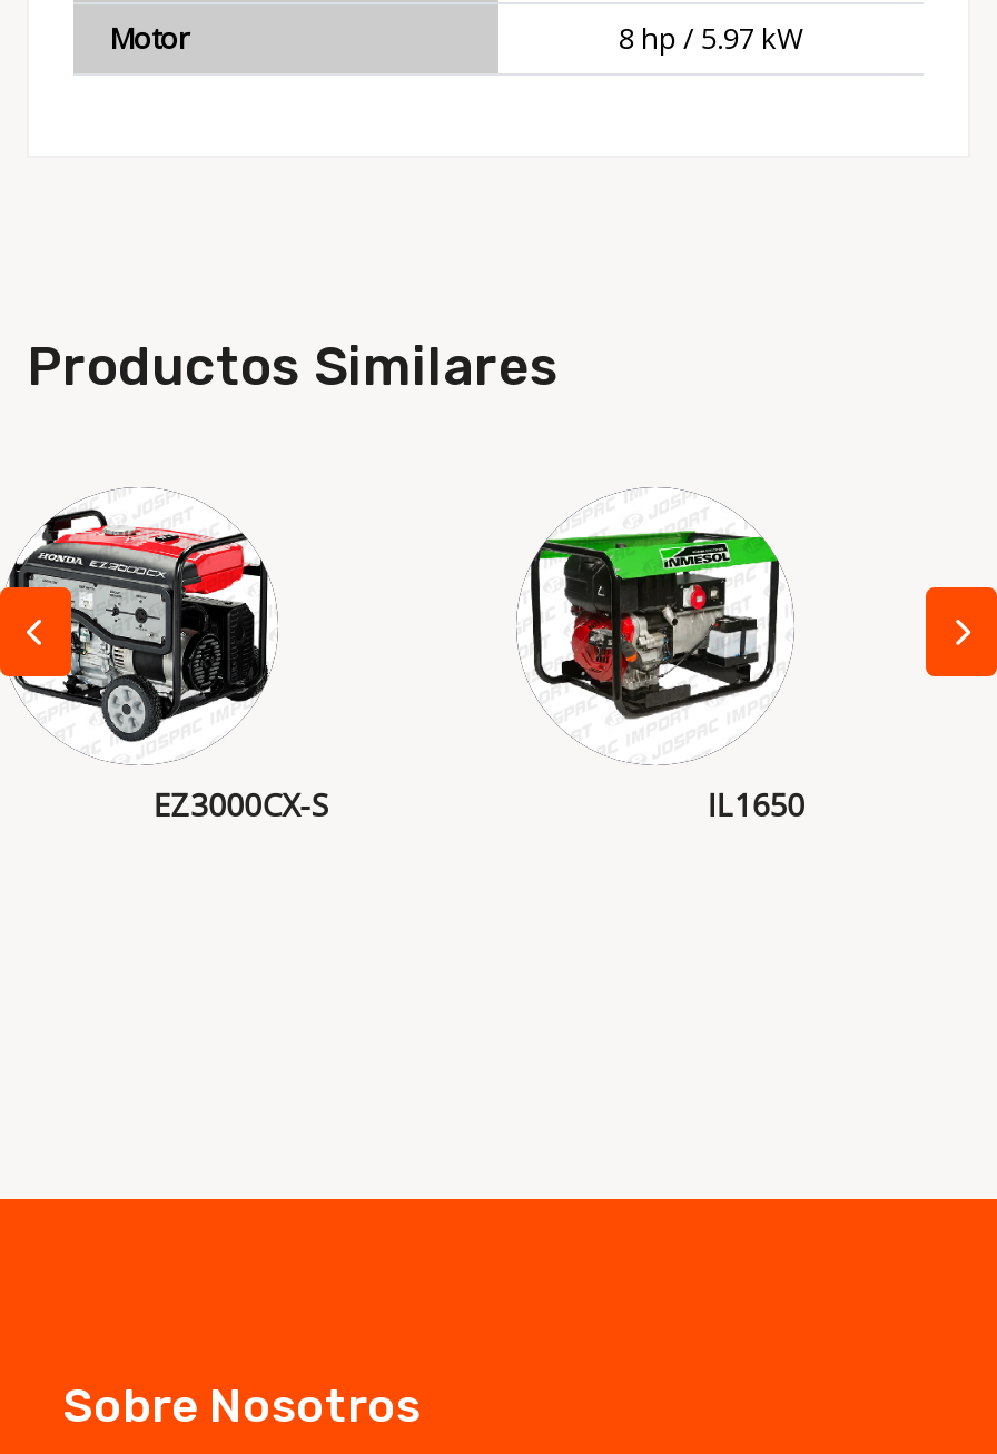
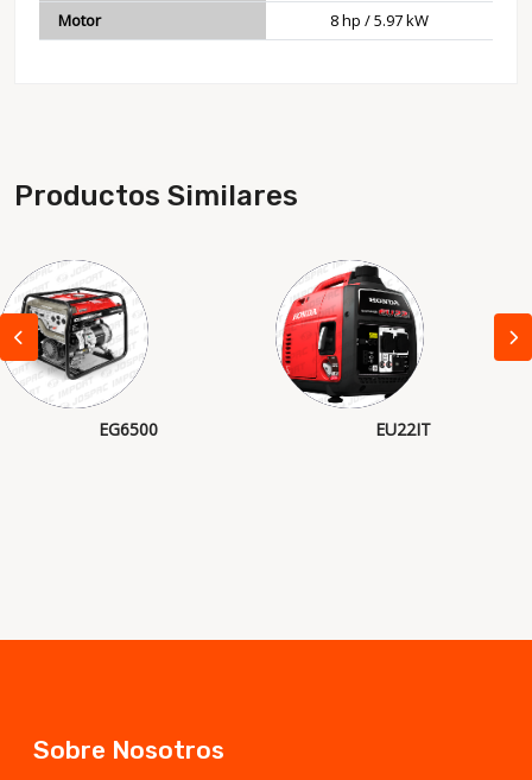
[7,507,269,743] [image] -> [5,272,142,395] [image]
[153,496,805,825] [image] | EZ3000CX-S | IL1650 -> [99,264,431,440] [image] | EG6500 | EU22IT

